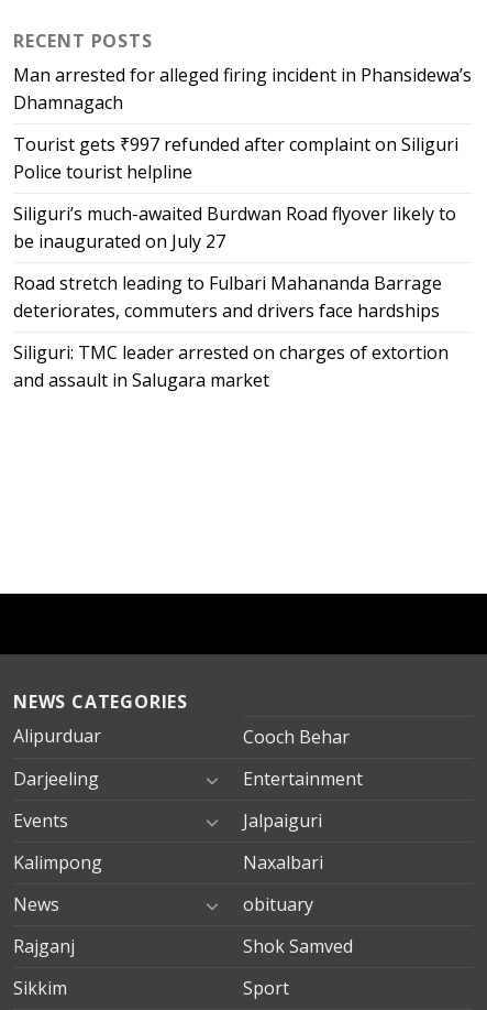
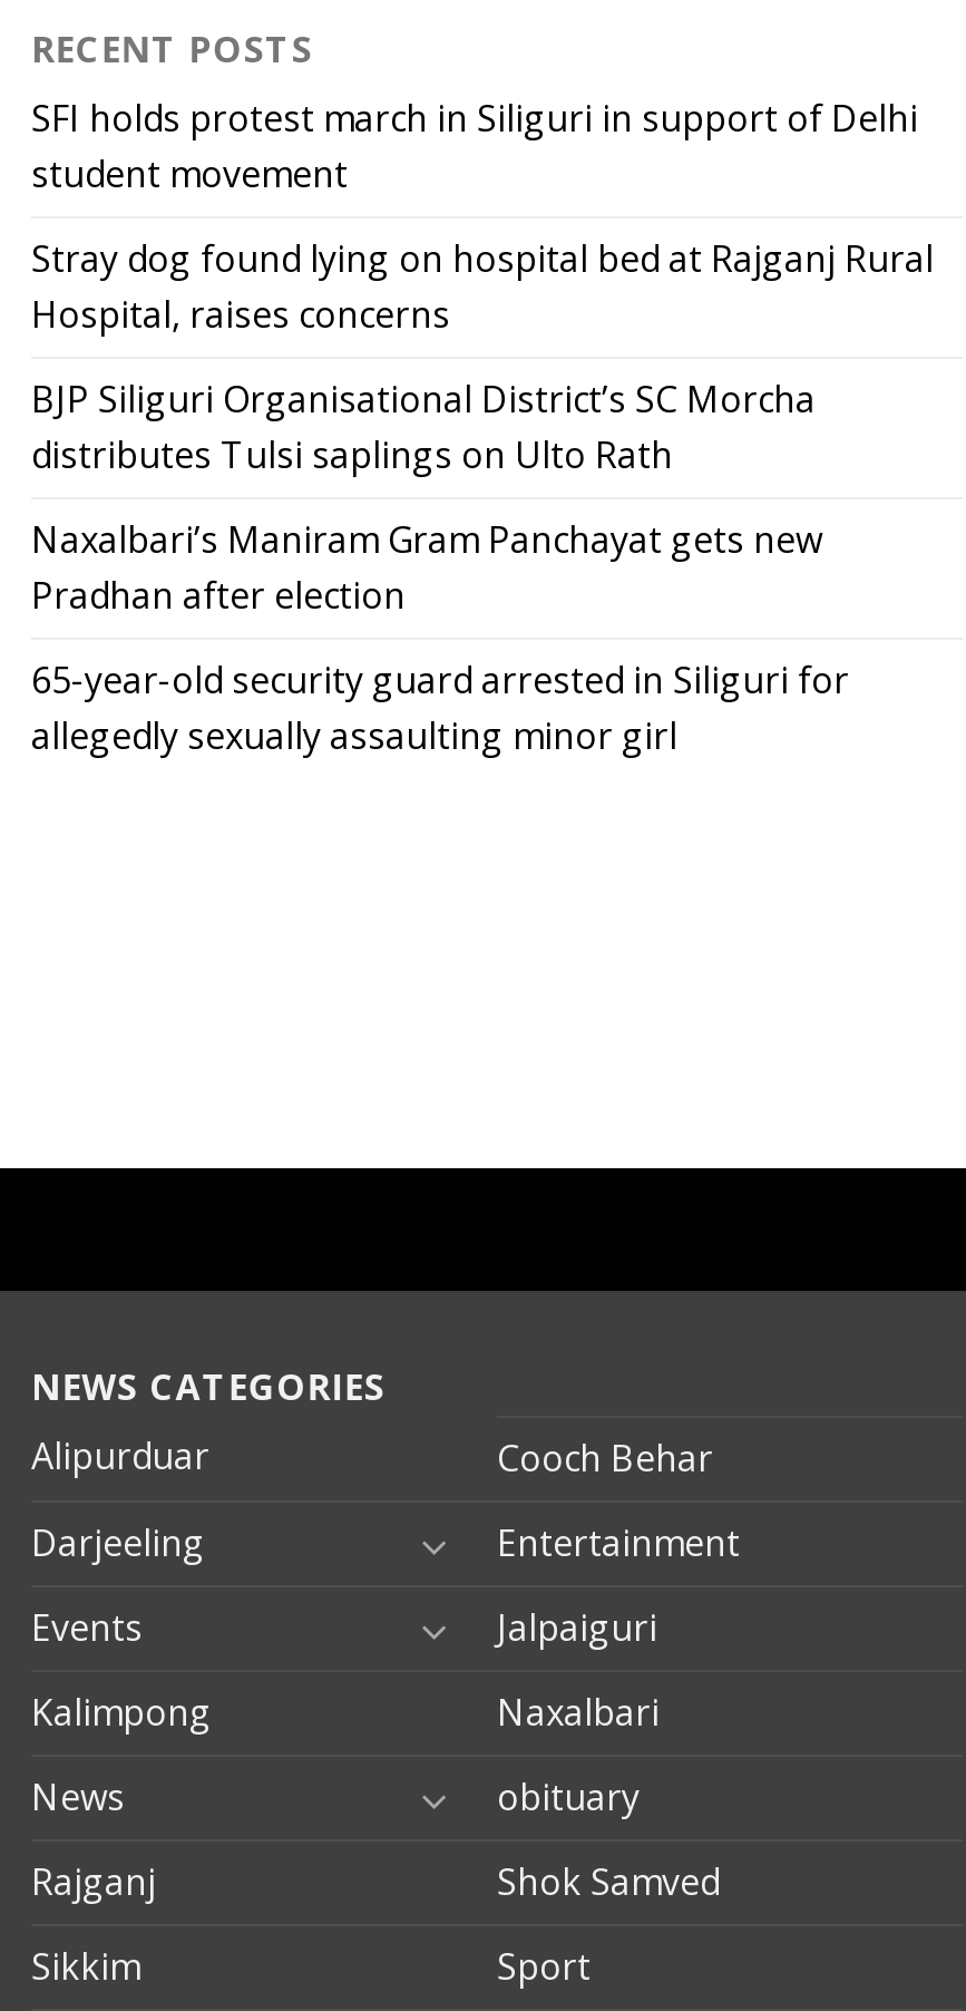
[13,63,472,115] Man arrested for alleged firing incident in Phansidewa’s | Dhamnagach -> [31,95,918,199] SFI holds protest march in Siliguri in support of Delhi | student movement
[13,133,458,184] Tourist gets ₹997 refunded after complaint on Siliguri | Police tourist helpline -> [31,235,934,340] Stray dog found lying on hospital bed at Rajganj Rural | Hospital, raises concerns
[13,202,456,254] Siliguri’s much-awaited Burdwan Road flyover likely to | be inaugurated on July 27 -> [31,375,816,480] BJP Siliguri Organisational District’s SC Morcha | distributes Tulsi saplings on Ulto Rath
[13,271,442,323] Road stretch leading to Fulbari Mahananda Barrage | deteriorates, commuters and drivers face hardships -> [31,516,822,621] Naxalbari’s Maniram Gram Panchayat gets new | Pradhan after election
[13,341,449,393] Siliguri: TMC leader arrested on charges of extortion | and assault in Salugara market -> [31,656,849,761] 65-year-old security guard arrested in Siliguri for | allegedly sexually assaulting minor girl

